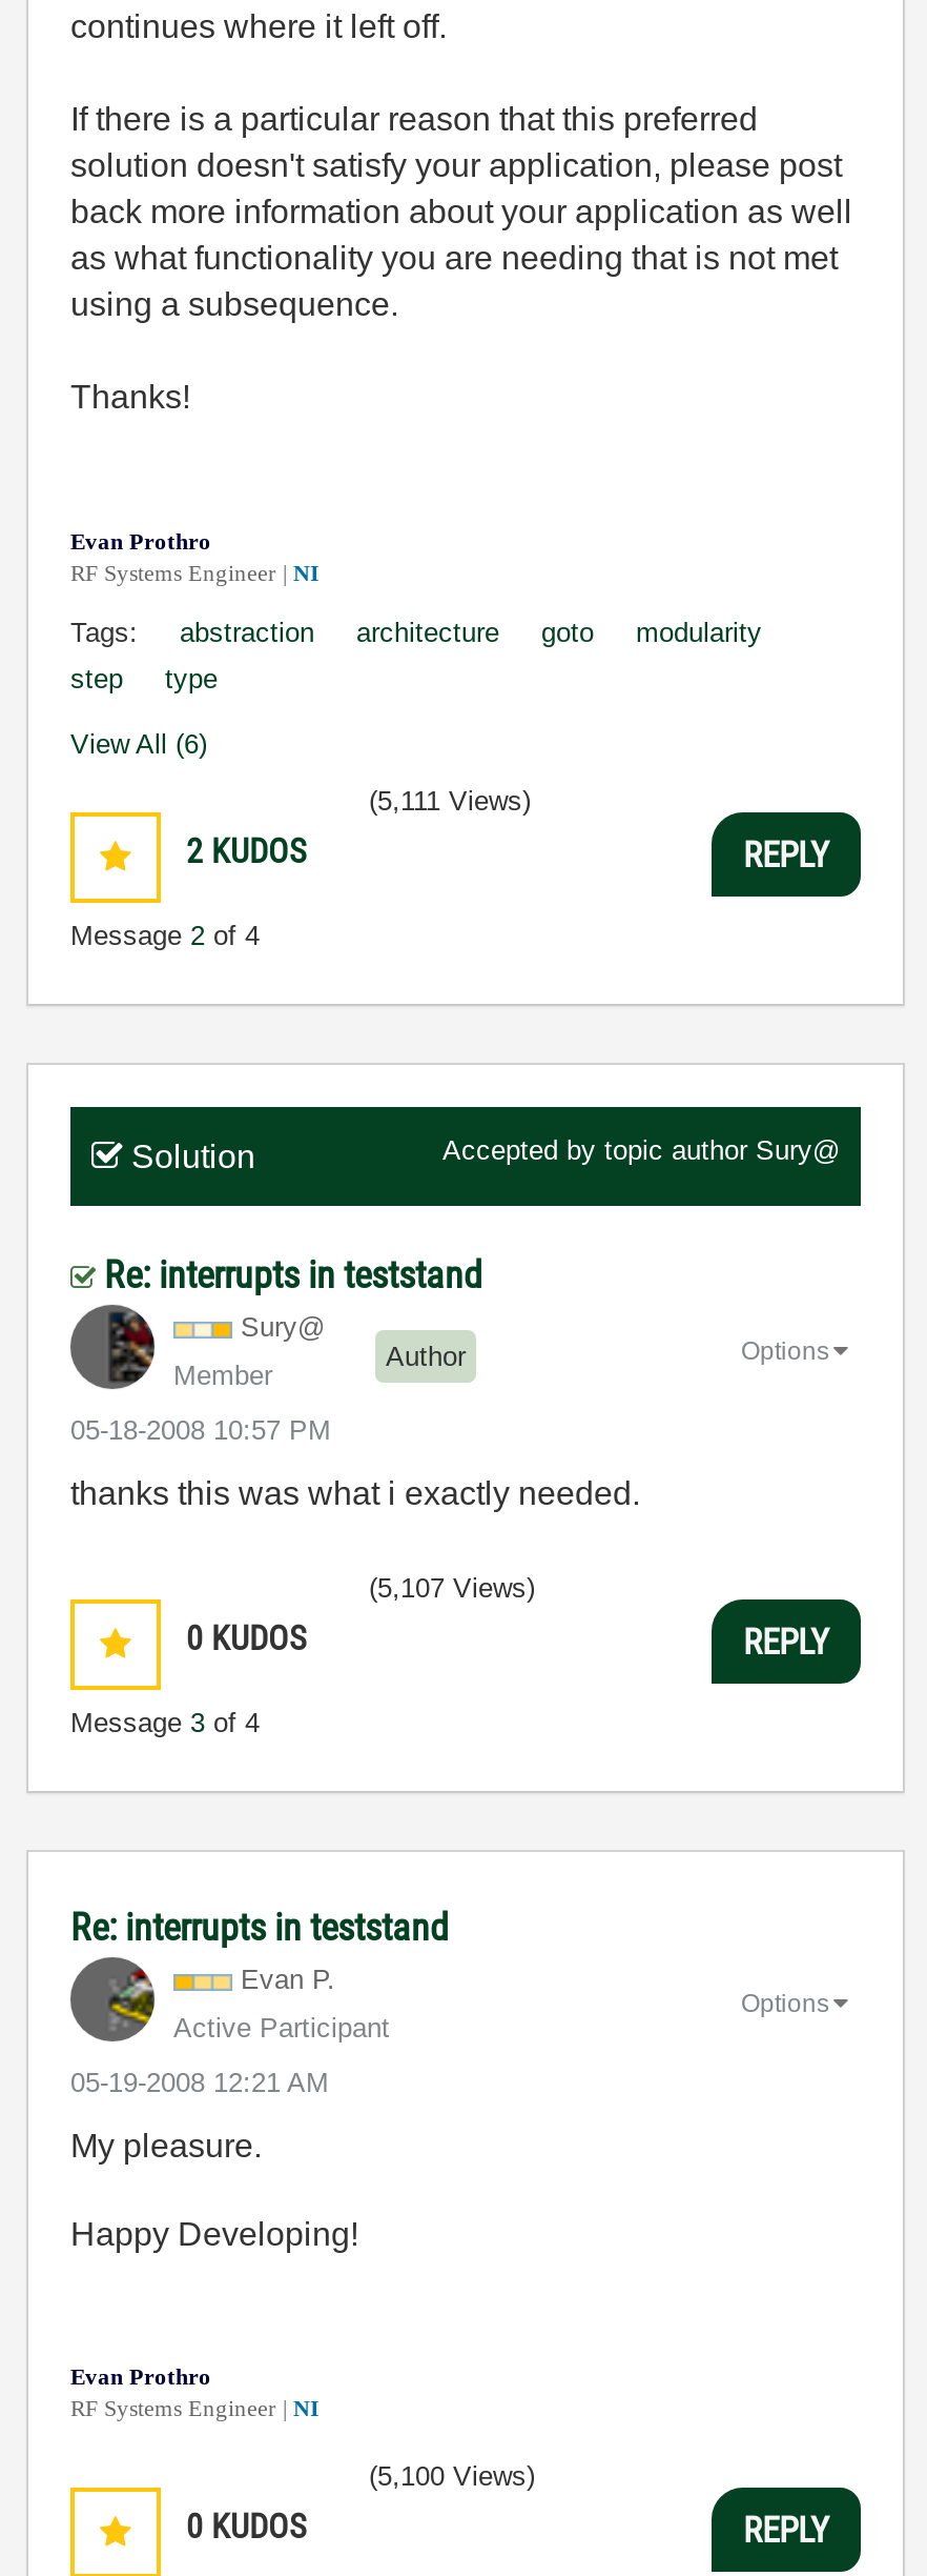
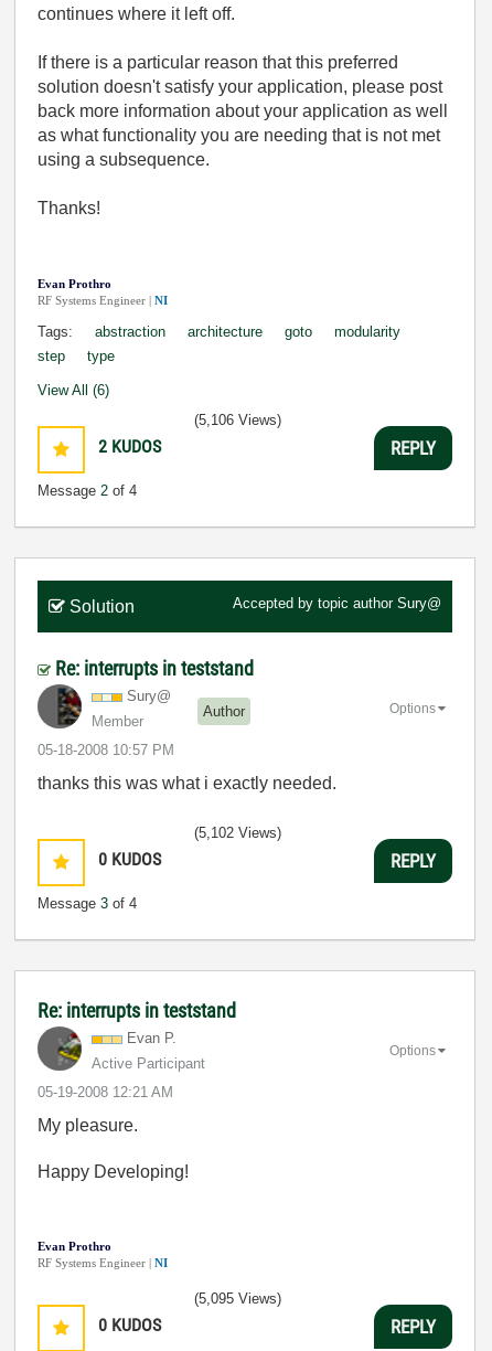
[369,785,531,817] (5,111 Views) -> [194,412,281,428] (5,106 Views)
[369,1572,535,1604] (5,107 Views) -> [194,825,281,841] (5,102 Views)
[369,2460,535,2492] (5,100 Views) -> [194,1290,281,1307] (5,095 Views)

